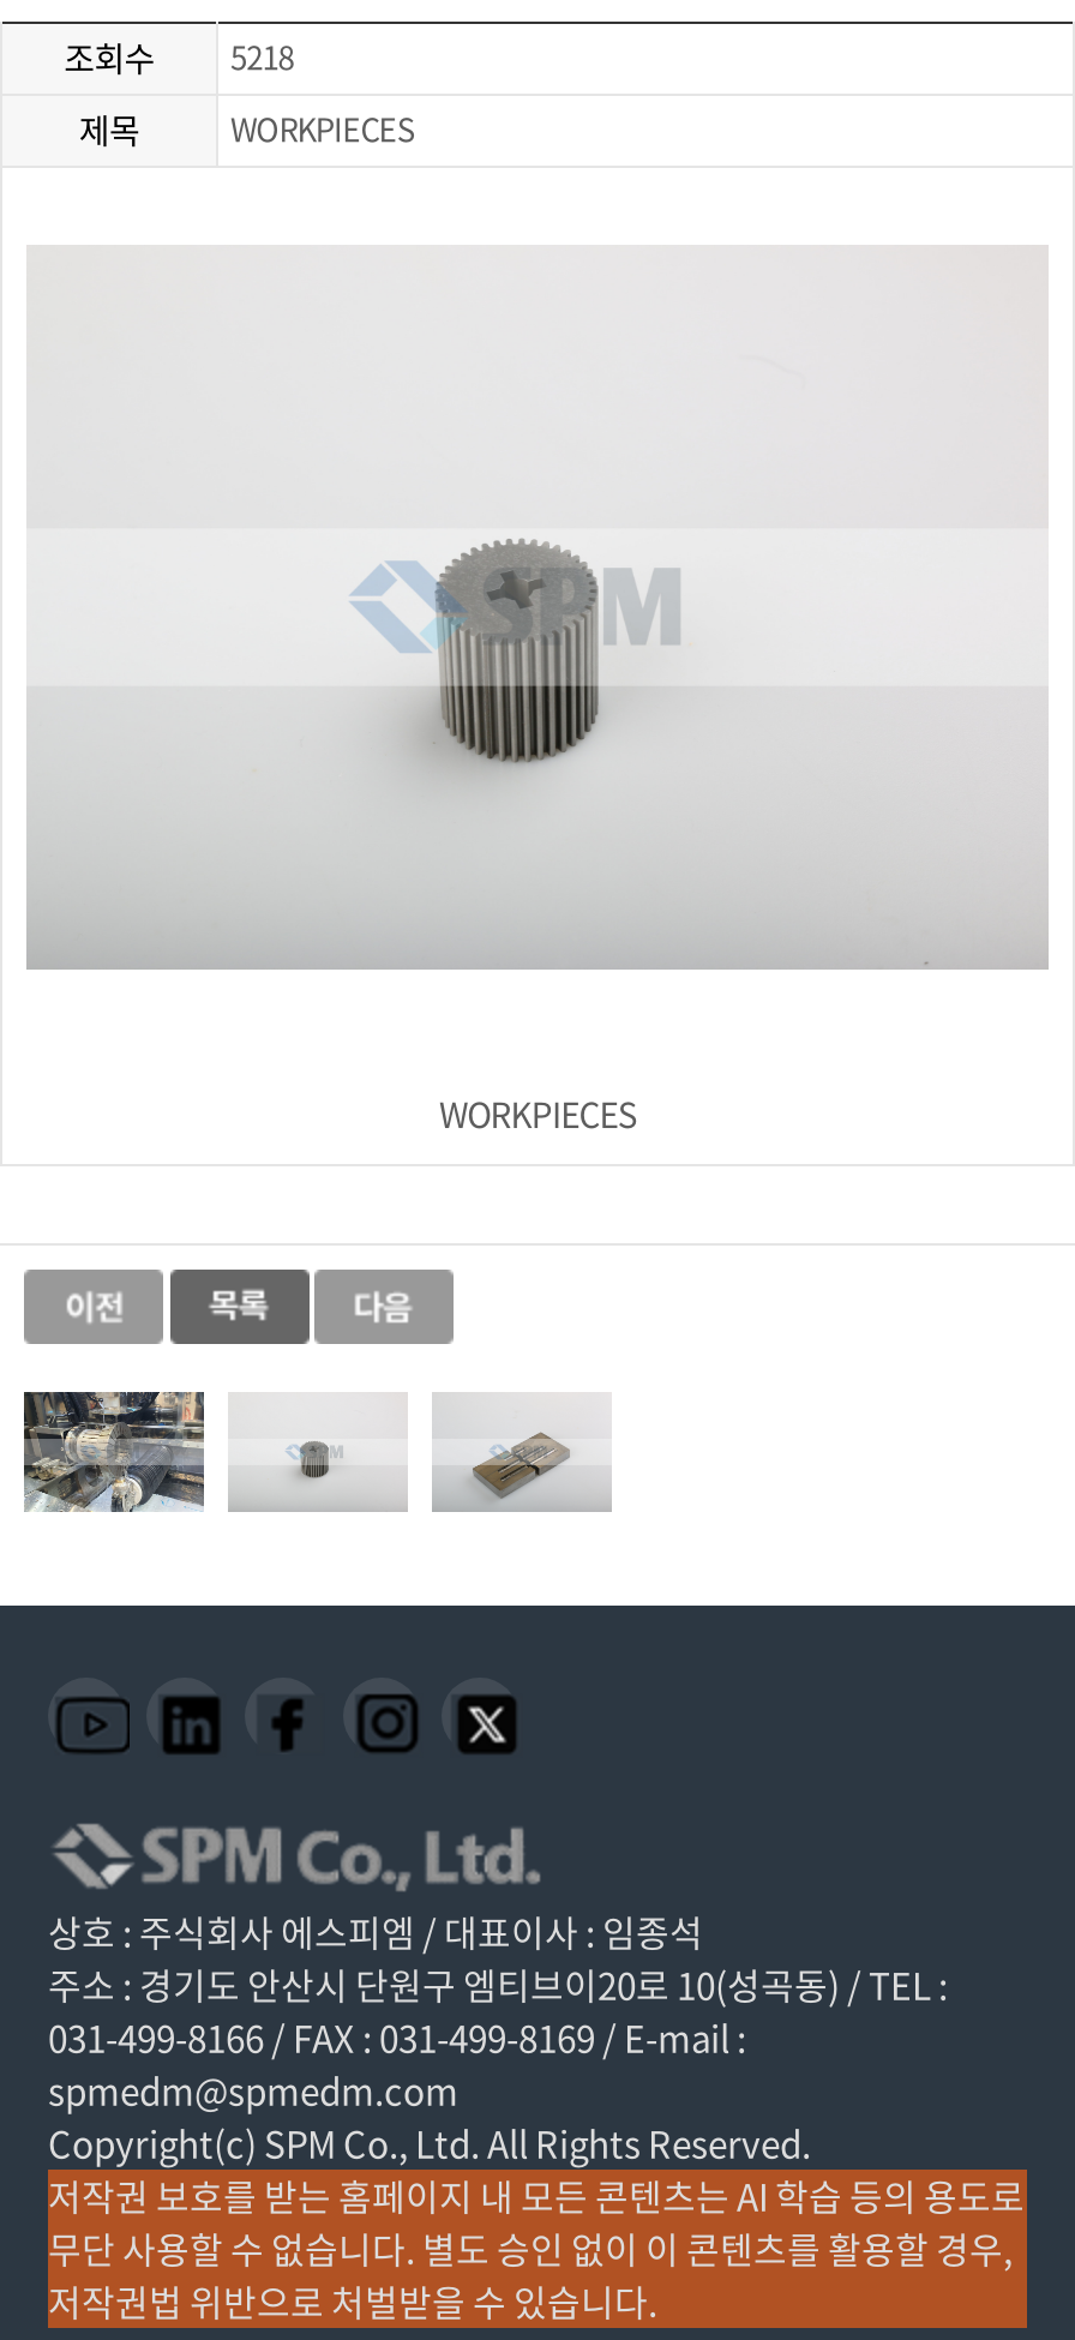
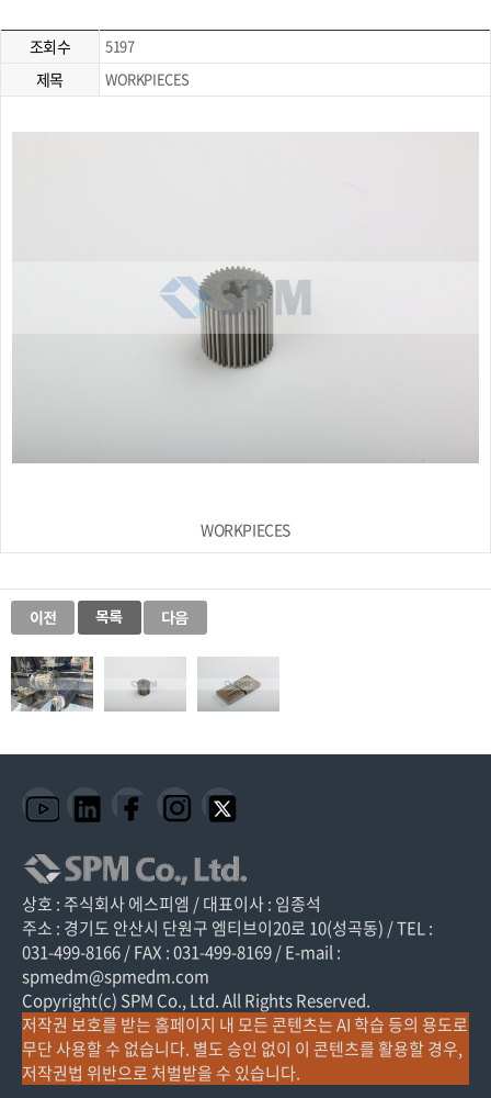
[64,34,294,82] 조회수 5218 -> [29,35,134,57] 조회수 5197

